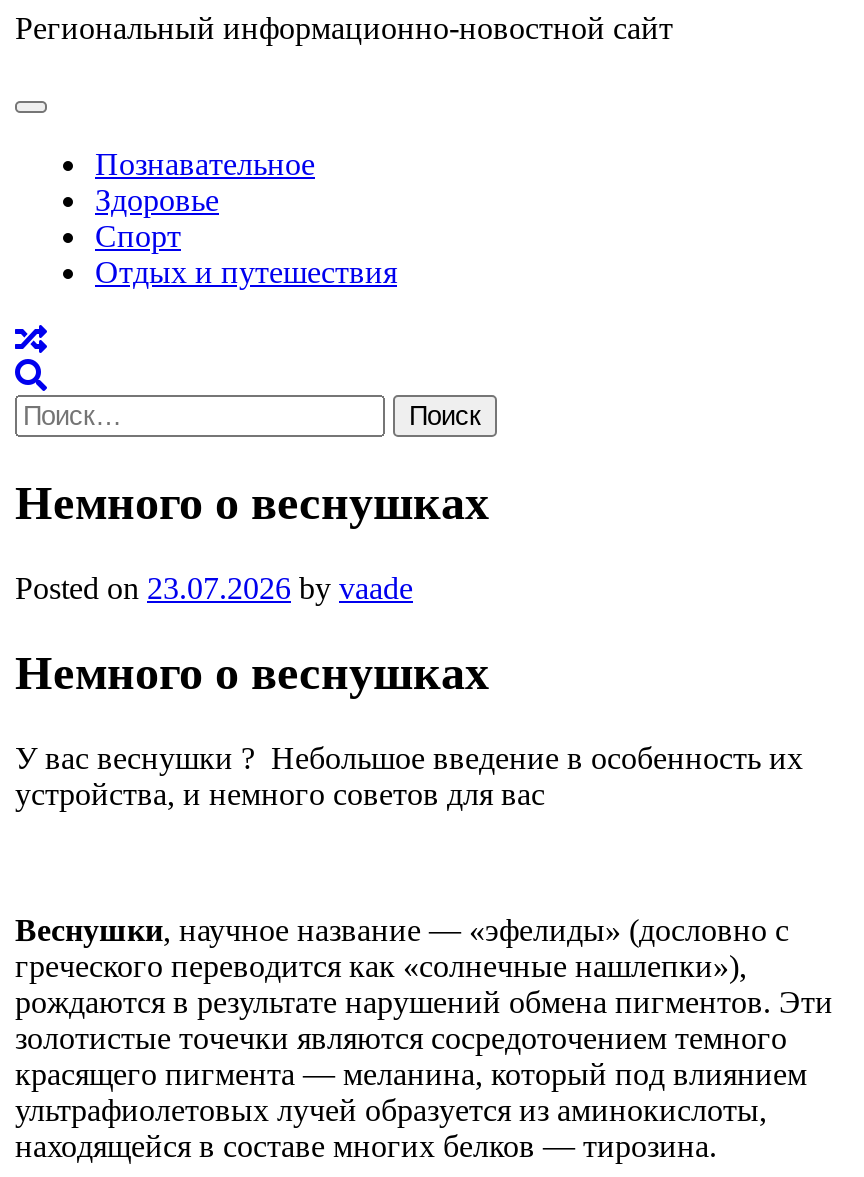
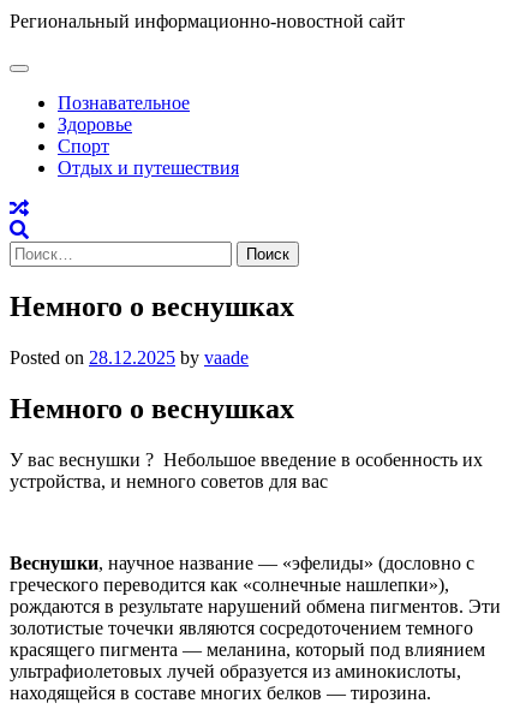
[15,571,413,605] Posted on 23.07.2026 by vaade -> [10,347,249,367] Posted on 28.12.2025 by vaade

